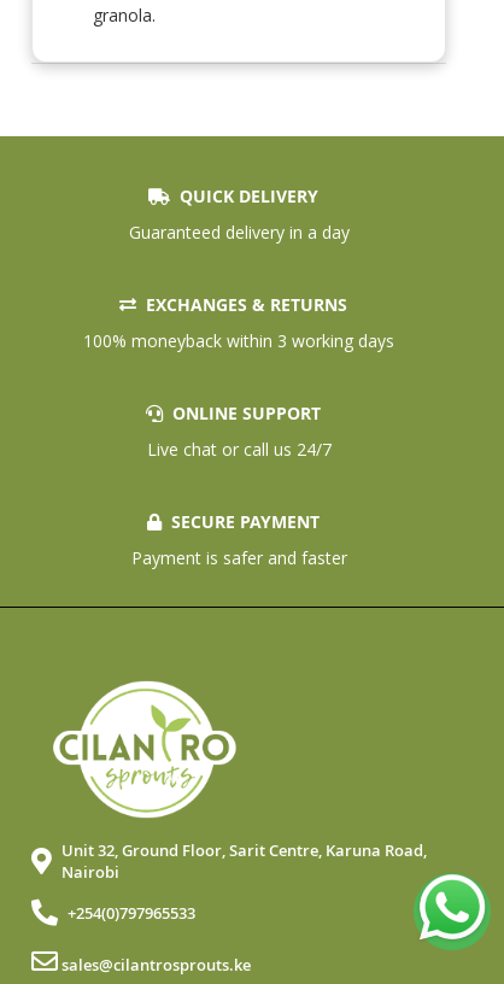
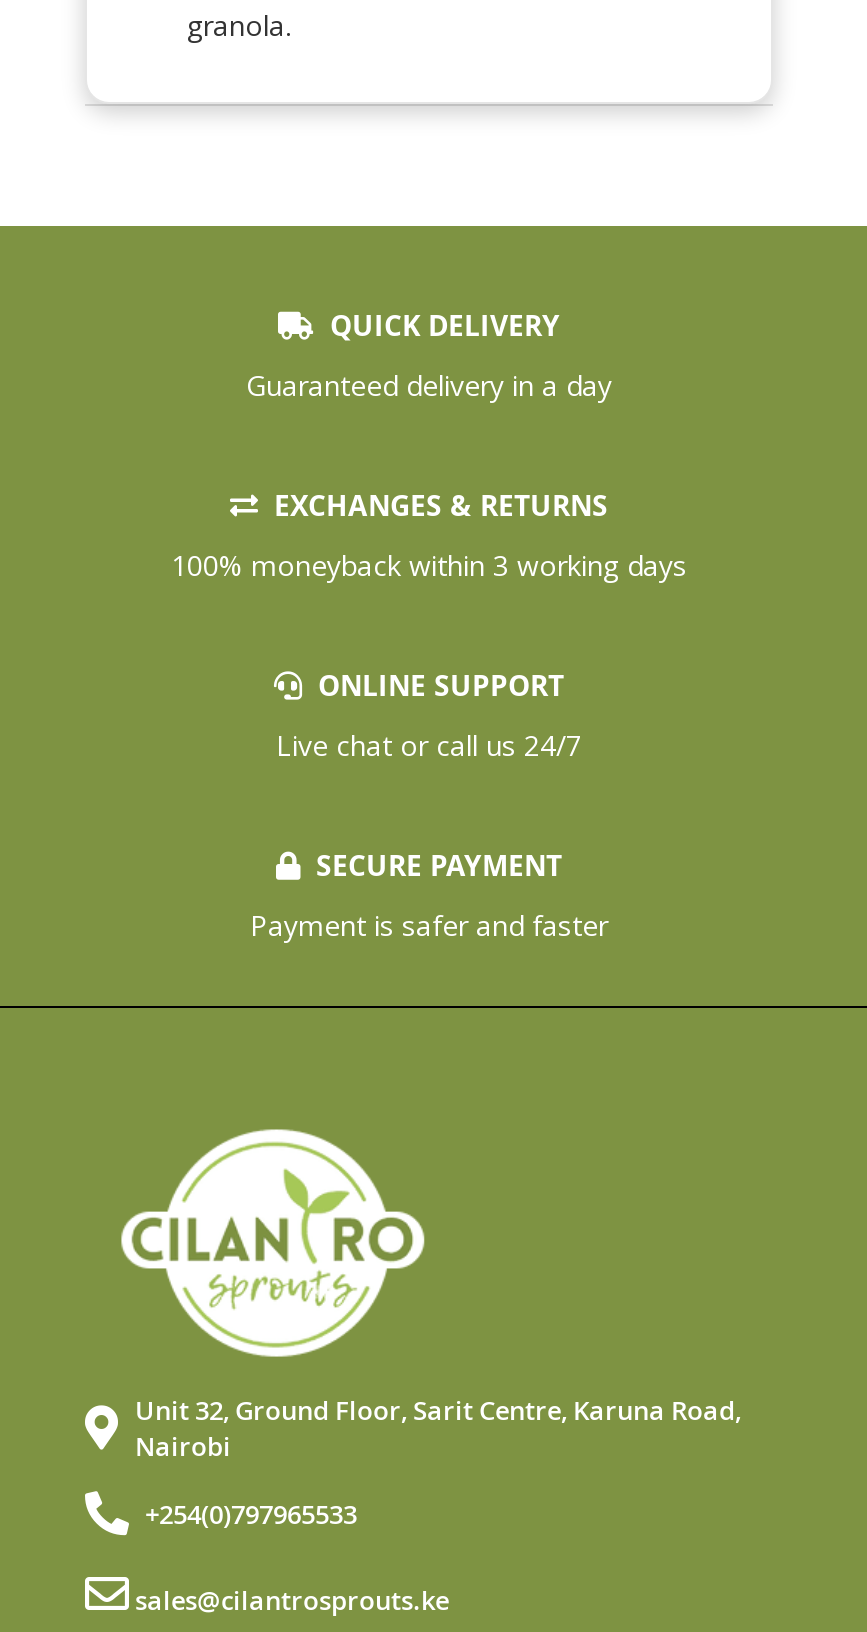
[414,873,491,950] [image] -> none

